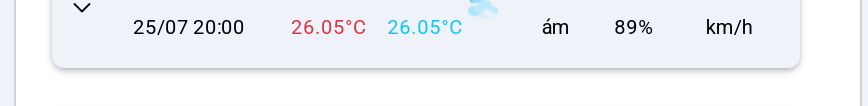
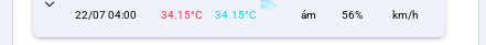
[133,17,463,39] 25/07 20:00 | 26.05°C | 26.05°C -> [75,9,256,21] 22/07 04:00 | 34.15°C | 34.15°C
[614,17,652,39] 89% -> [342,9,362,21] 56%

